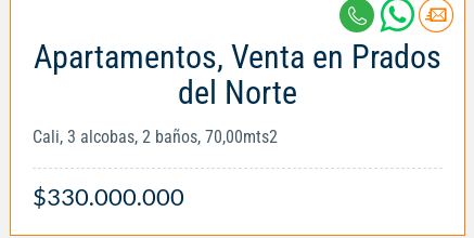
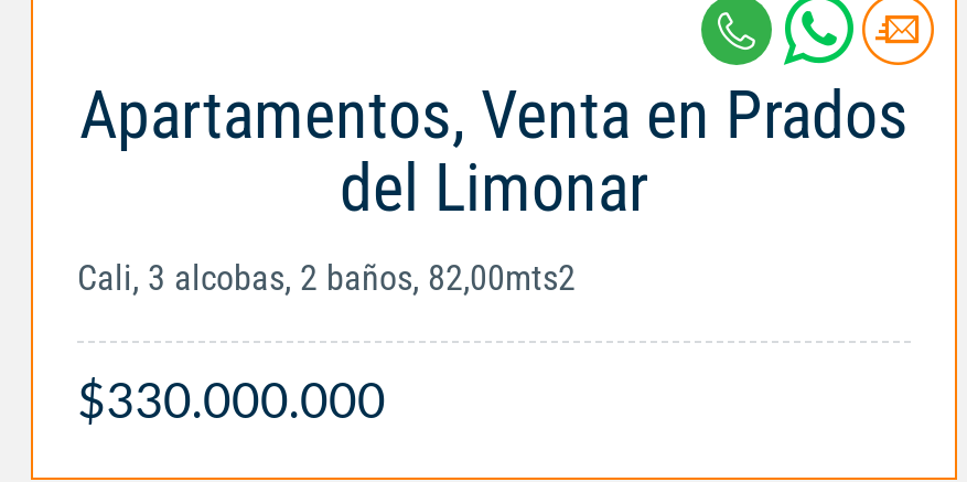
[178,73,297,111] del Norte -> [340,150,648,227] del Limonar
[33,126,278,147] Cali, 3 alcobas, 2 baños, 70,00mts2 -> [77,258,576,300] Cali, 3 alcobas, 2 baños, 82,00mts2

